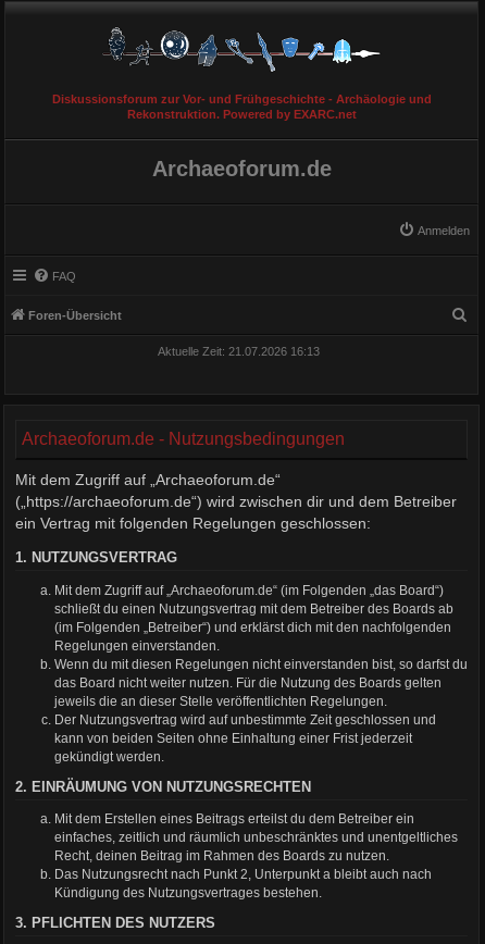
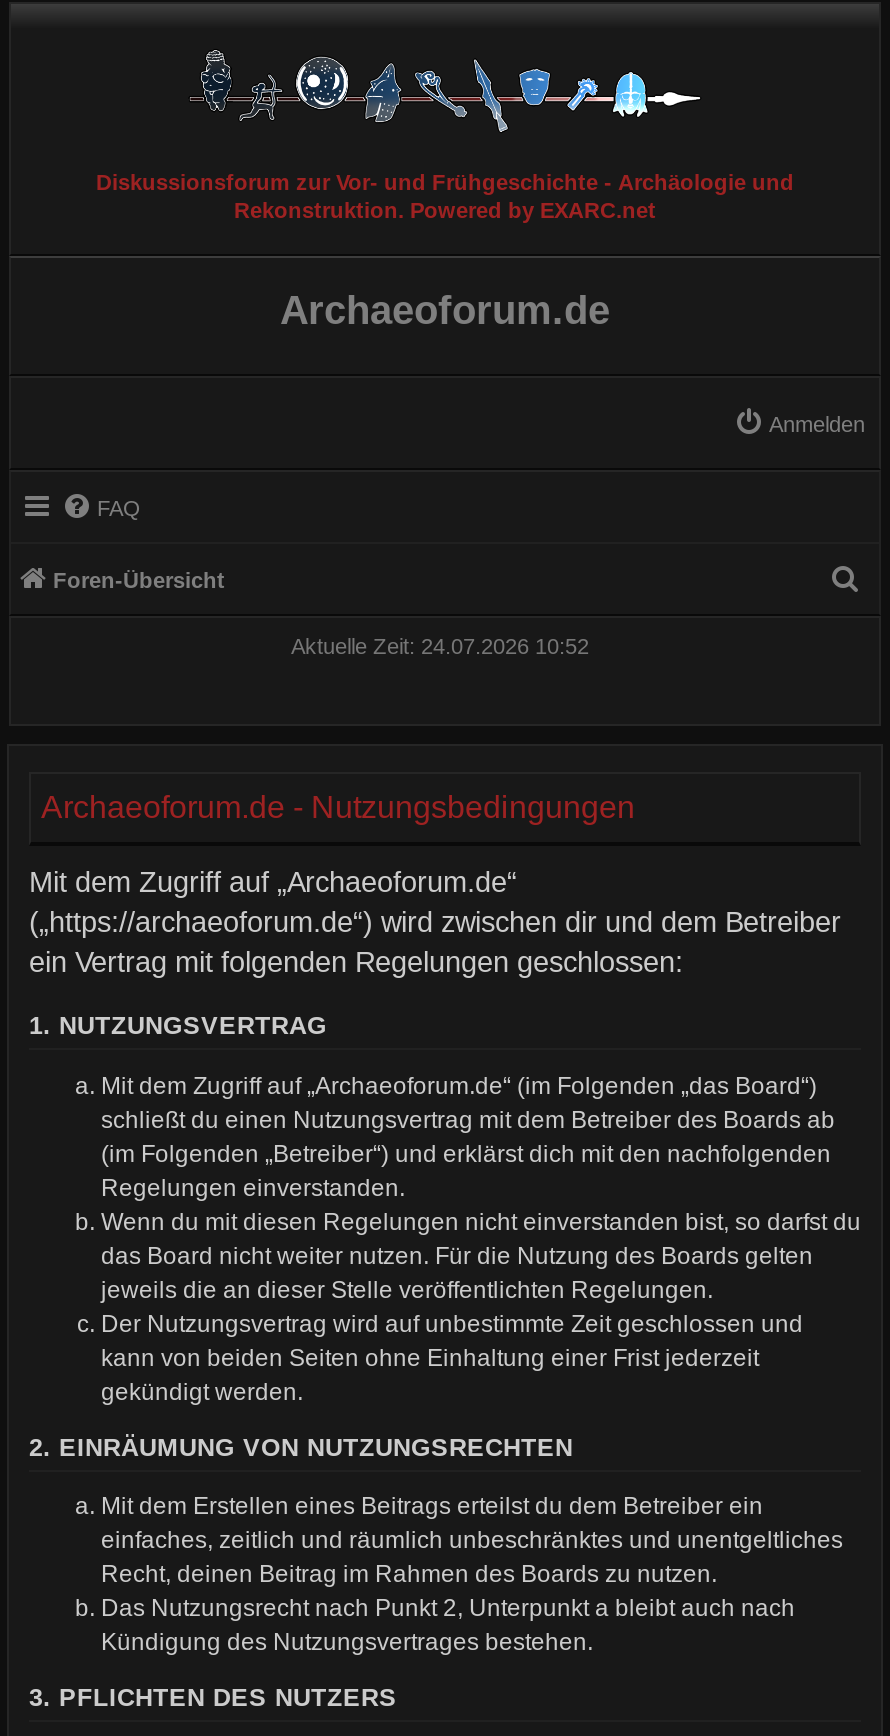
[158,345,320,358] Aktuelle Zeit: 21.07.2026 16:13 -> [291,634,589,658] Aktuelle Zeit: 24.07.2026 10:52

